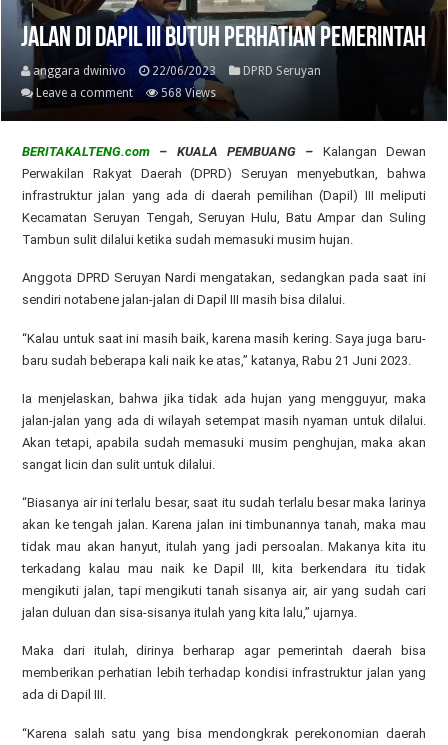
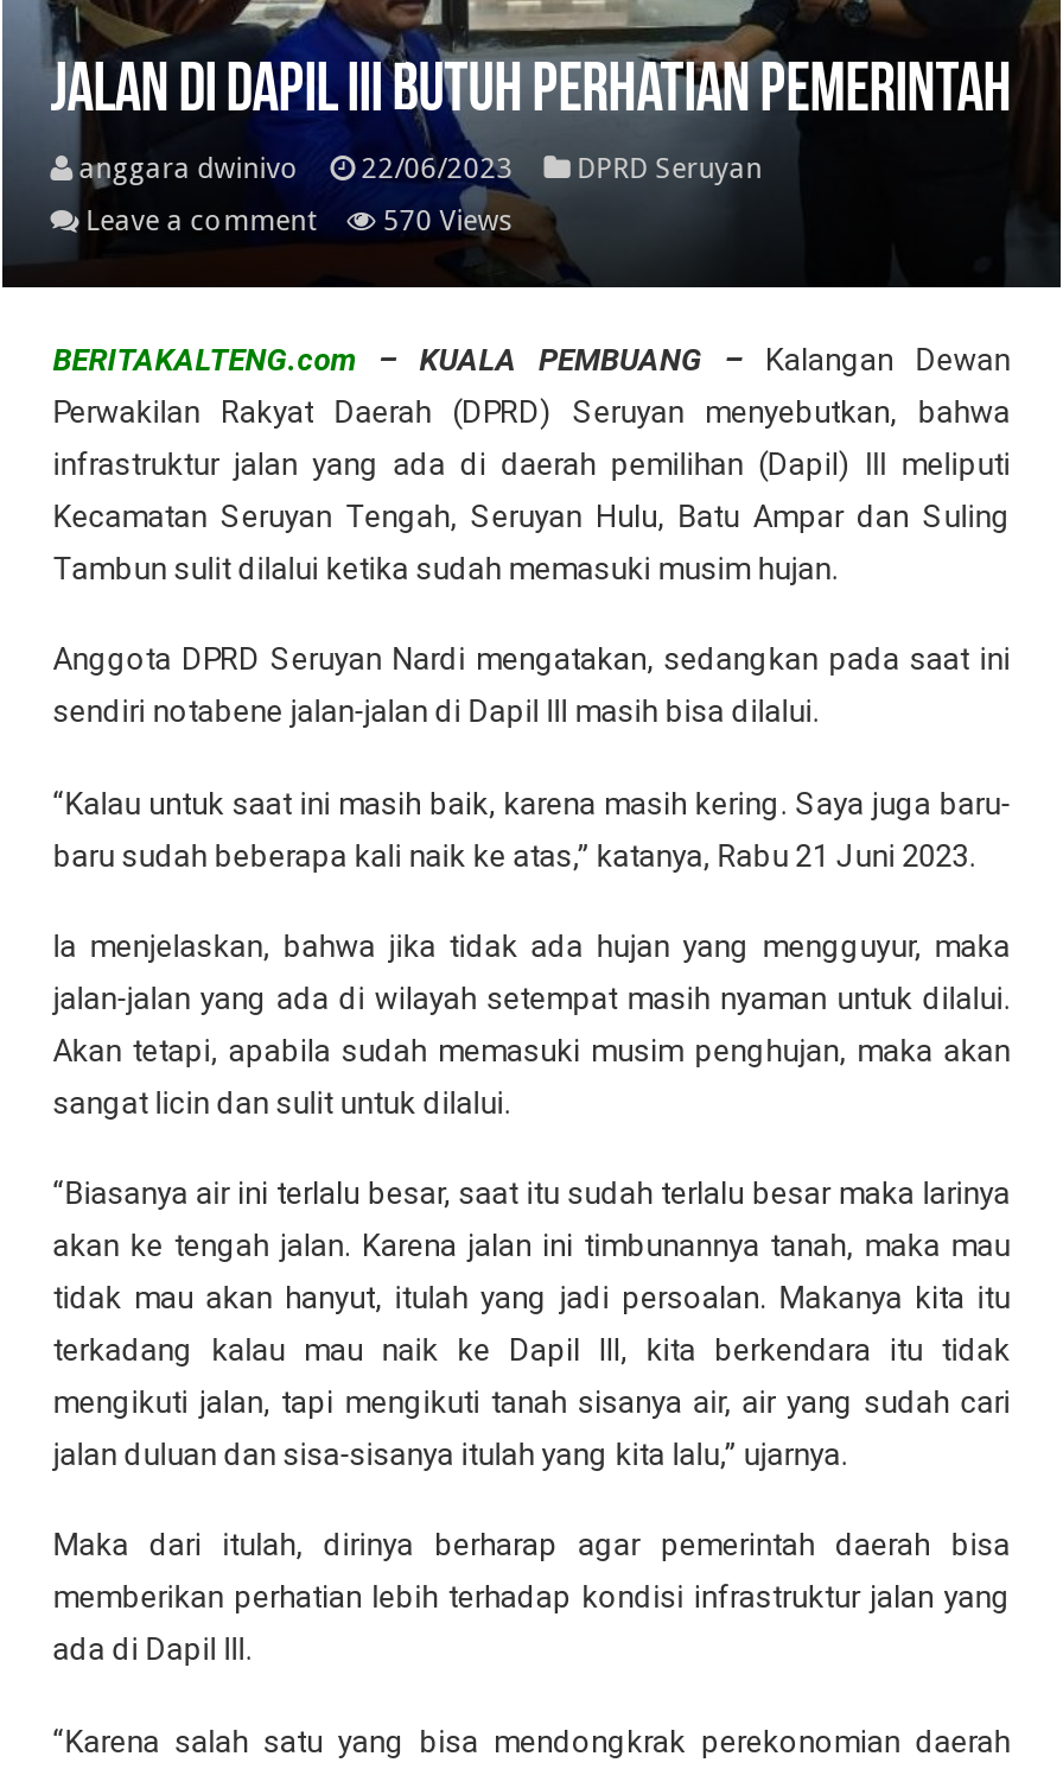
[36,86,216,100] Leave a comment 568 Views -> [86,204,513,237] Leave a comment 570 Views

